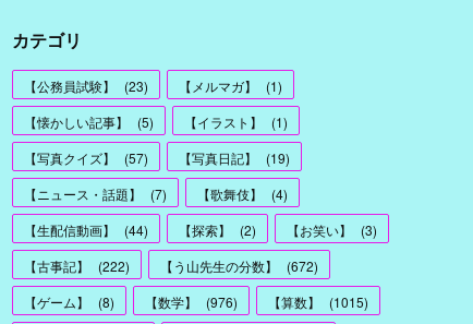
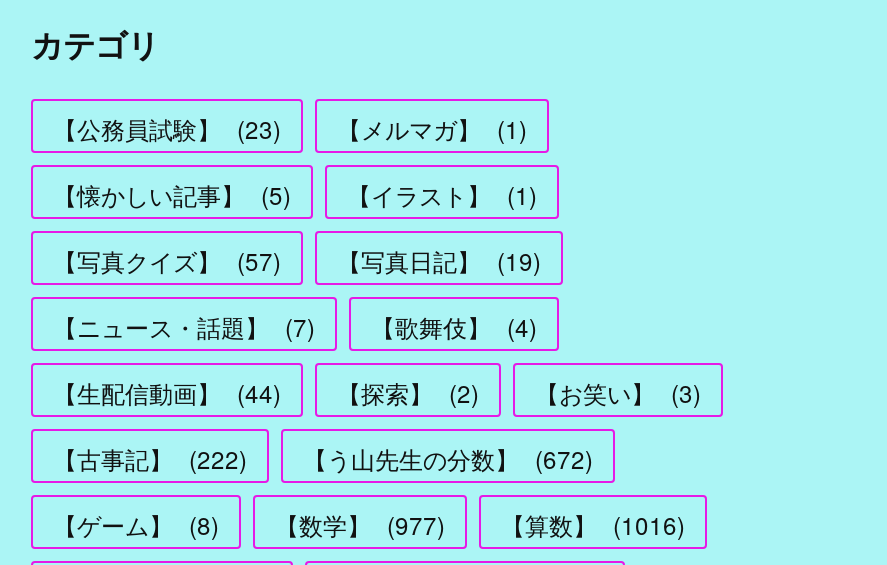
[145,292,238,311] 【数学】 (976) -> [275,507,445,541] 【数学】 (977)
[268,292,368,311] 【算数】 (1015) -> [501,507,685,541] 【算数】 (1016)

